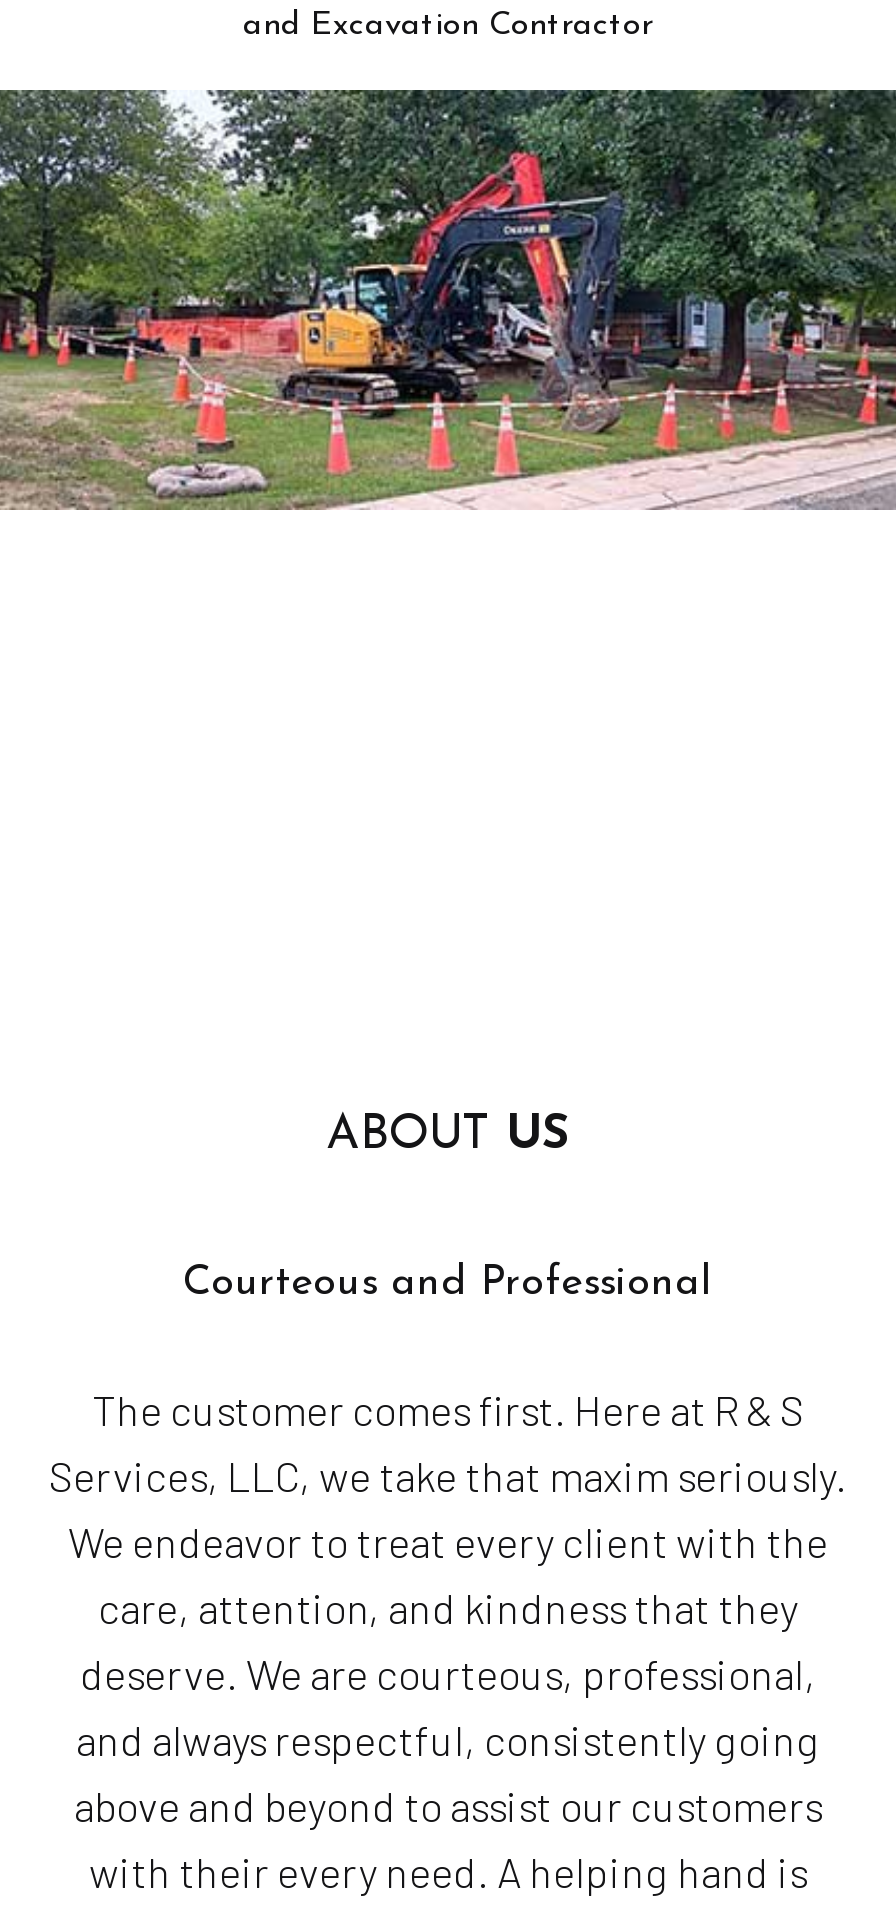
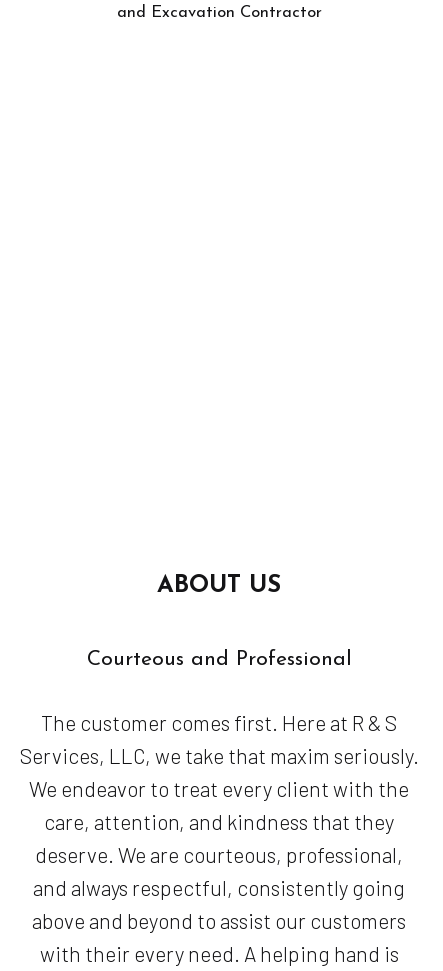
[6,88,890,512] [image] -> none

